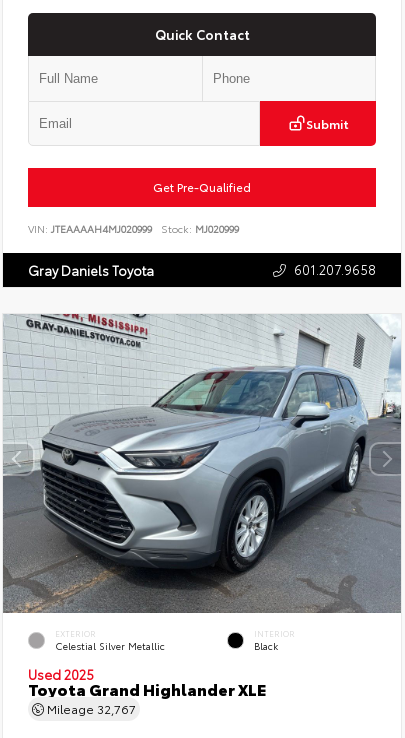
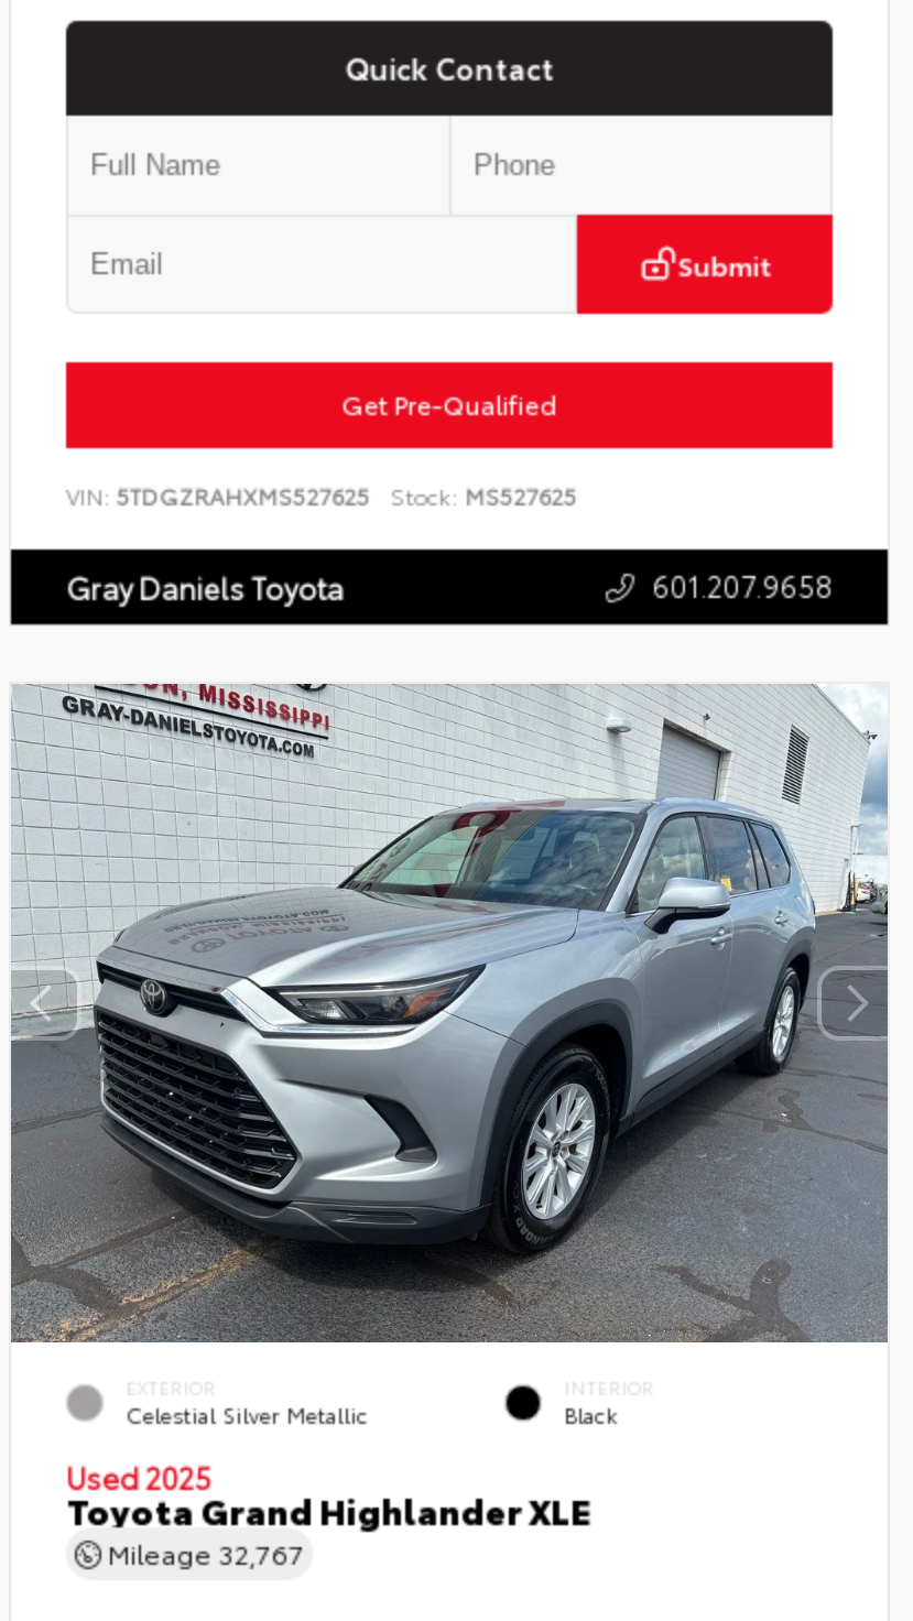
[28,221,239,236] VIN: JTEAAAAH4MJ020999 Stock: MJ020999 -> [66,479,577,512] VIN: 5TDGZRAHXMS527625 Stock: MS527625

